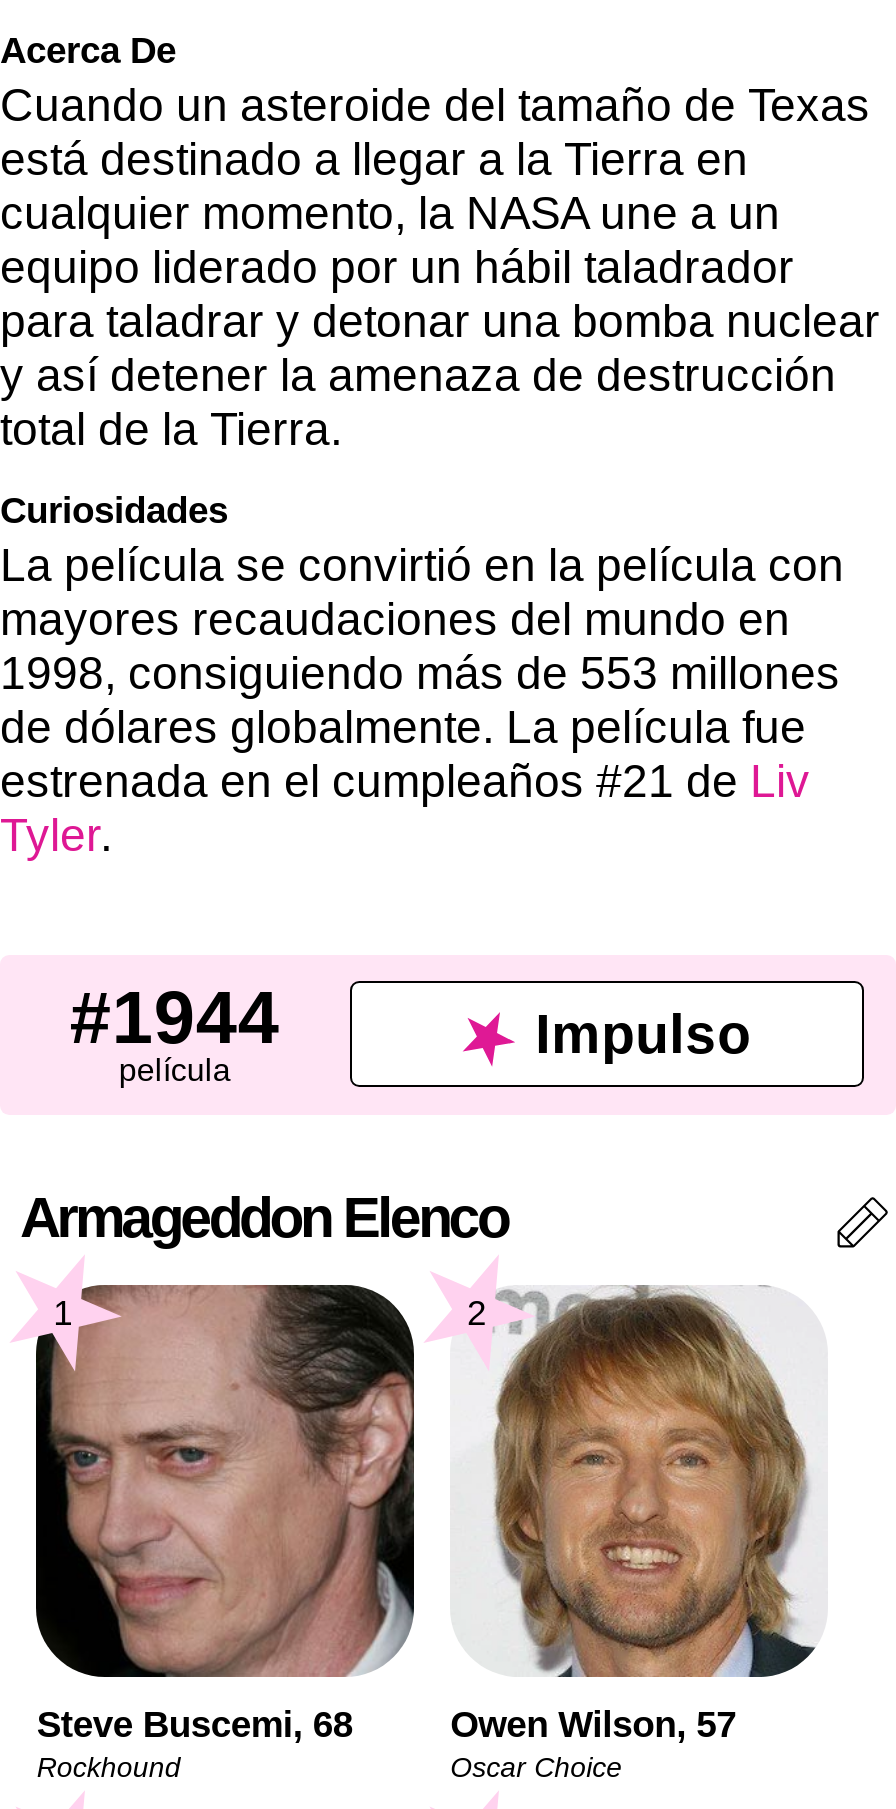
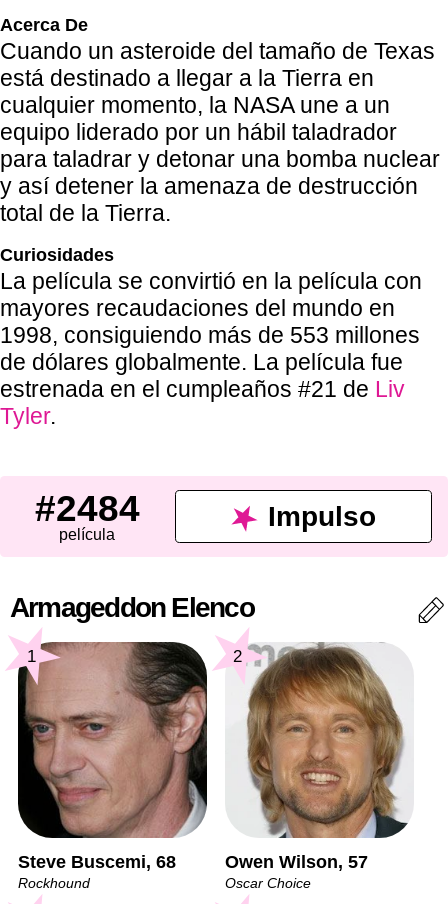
[70,977,280,1059] #1944 -> [35,488,140,529] #2484

